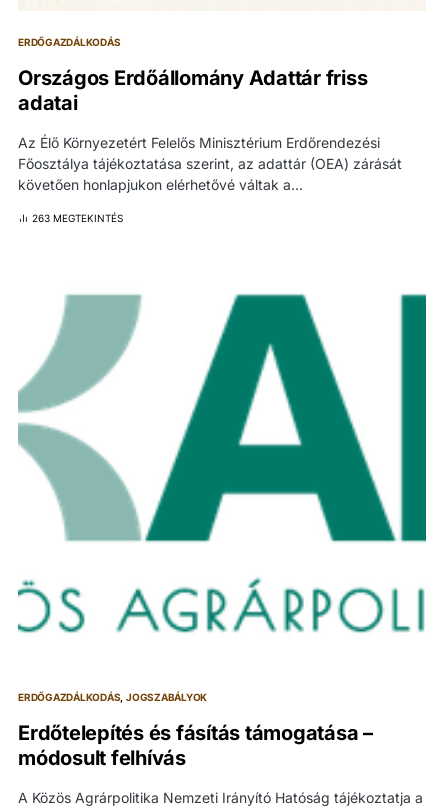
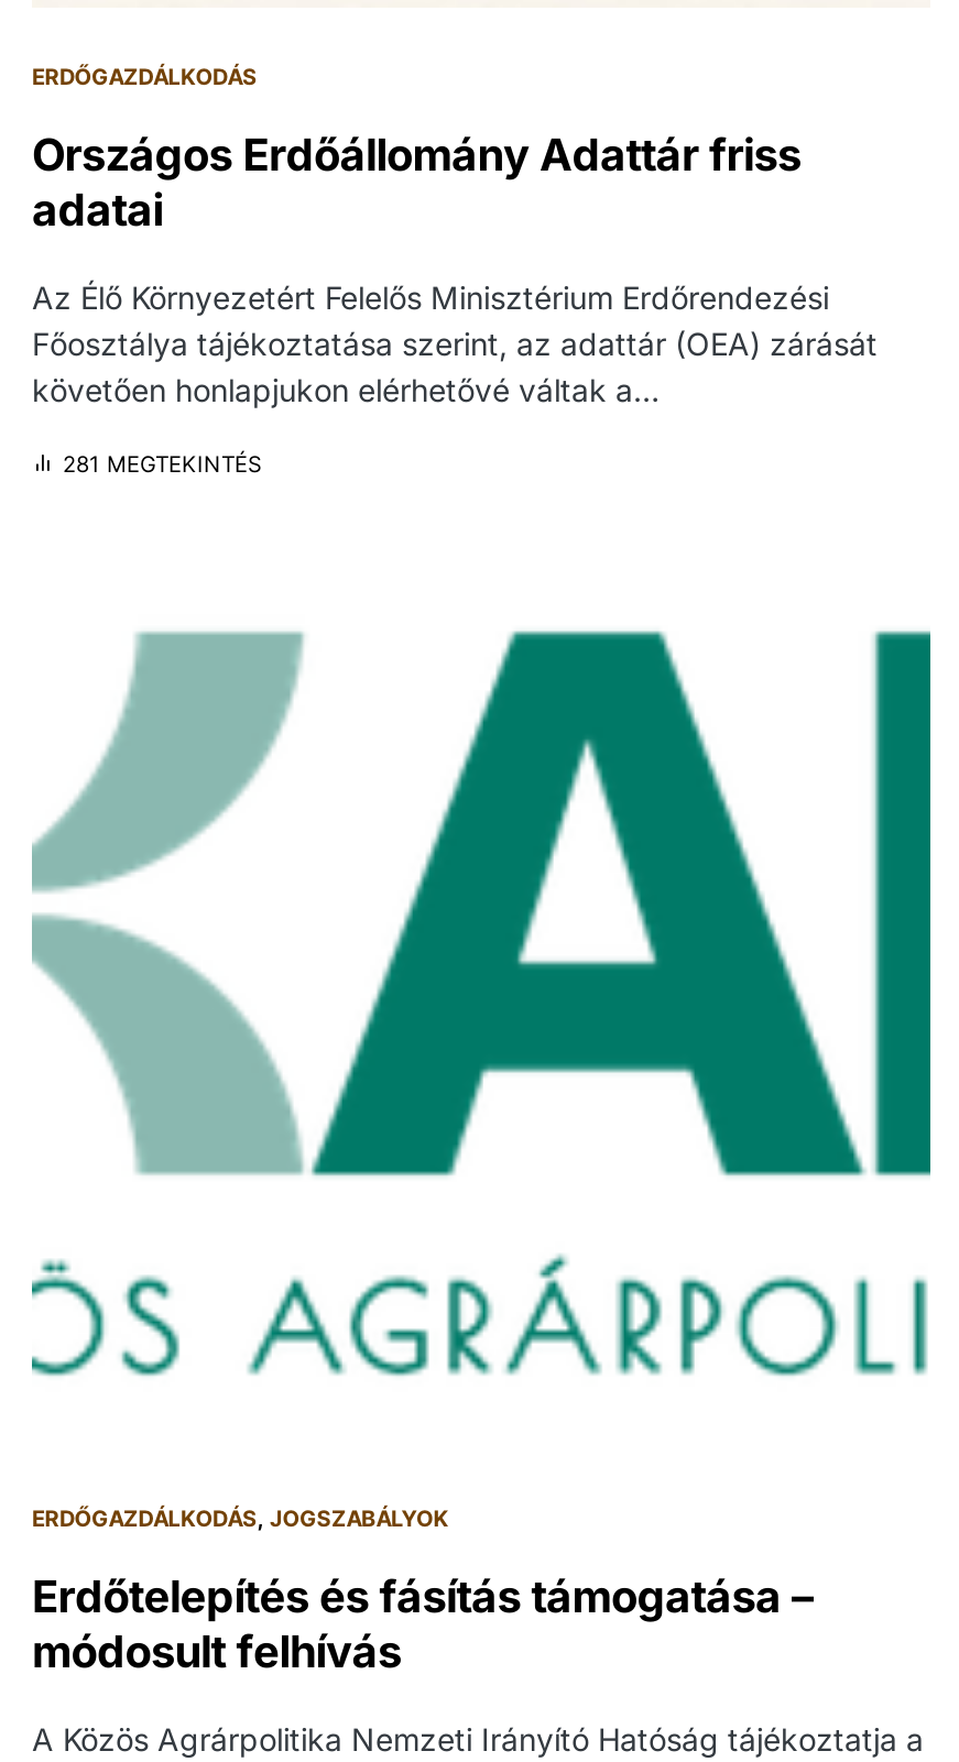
[32,212,123,224] 263 MEGTEKINTÉS -> [63,450,261,477] 281 MEGTEKINTÉS

